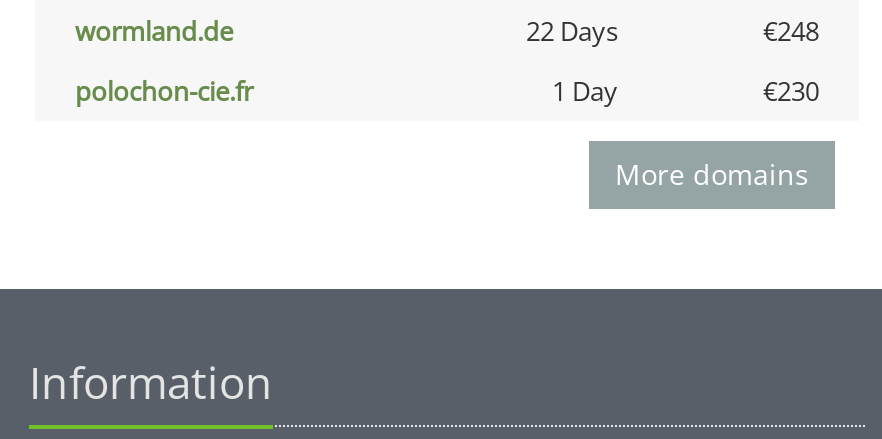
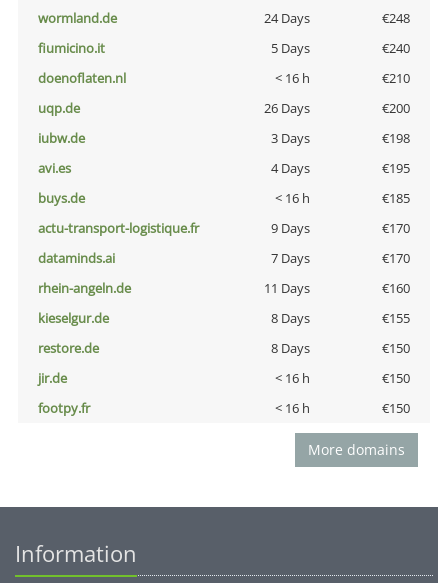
[526,13,618,49] 22 Days -> [263,9,309,27] 24 Days
[75,73,819,109] polochon-cie.fr | 1 Day | €230 -> [38,39,410,417] fiumicino.it | 5 Days | €240 | doenoflaten.nl | < 16 h | €210 | uqp.de | 26 Days | €200 | iubw.de | 3 Days | €198 | avi.es | 4 Days | €195 | buys.de | < 16 h | €185 | actu-transport-logistique.fr | 9 Days | €170 | dataminds.ai | 7 Days | €170 | rhein-angeln.de | 11 Days | €160 | kieselgur.de | 8 Days | €155 | restore.de | 8 Days | €150 | jir.de | < 16 h | €150 | footpy.fr | < 16 h | €150

